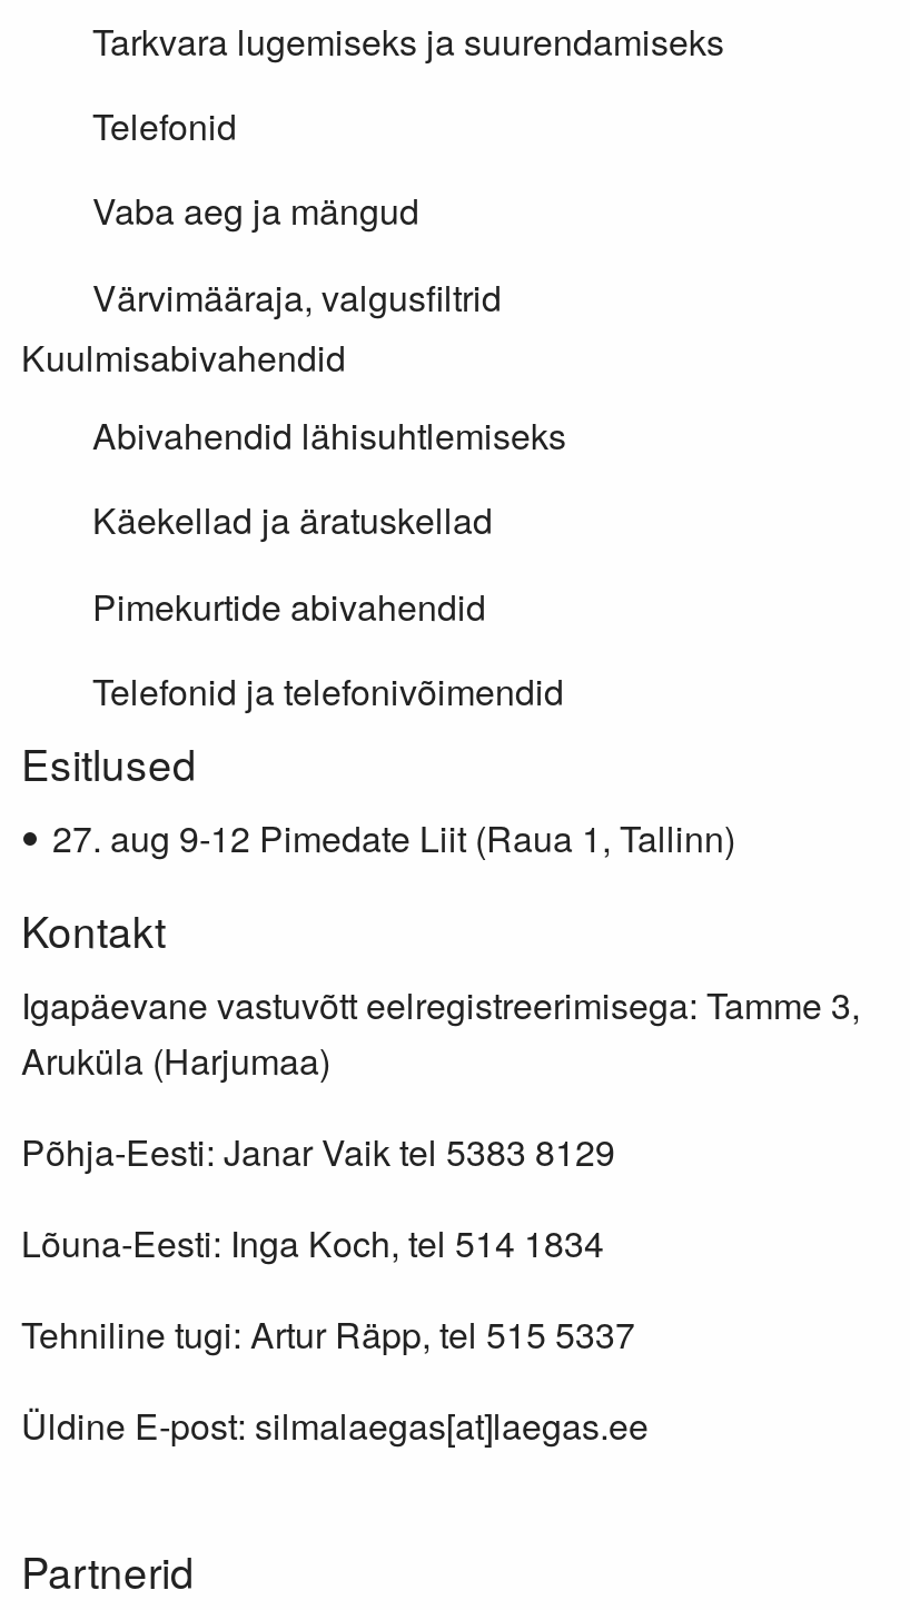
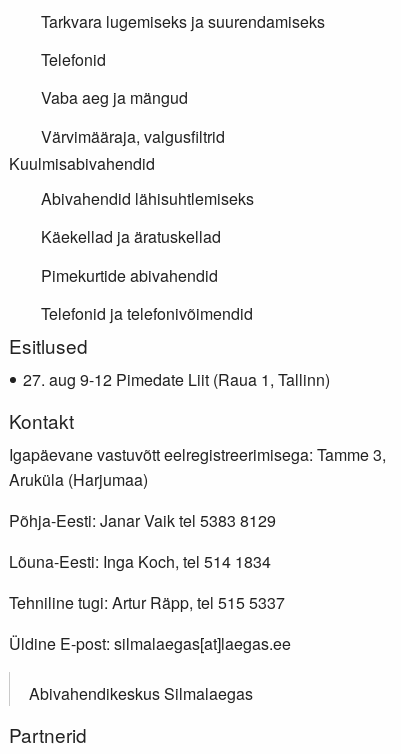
none -> [29,682,253,705] Abivahendikeskus Silmalaegas

